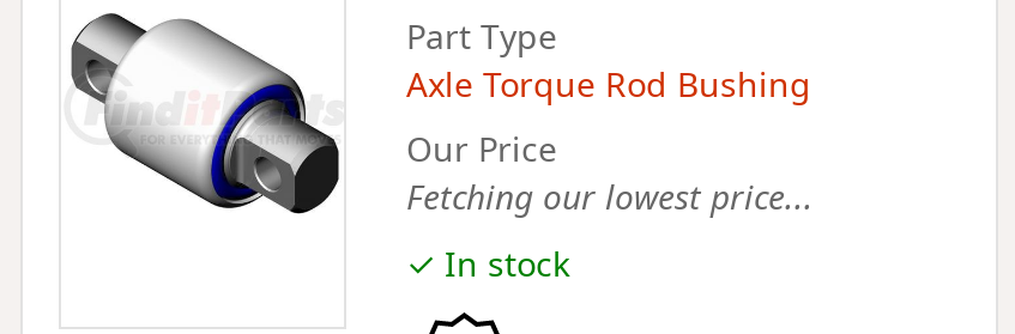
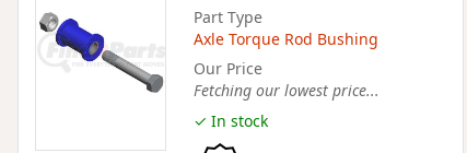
[68,11,342,217] [image] -> [40,7,163,98] [image]

